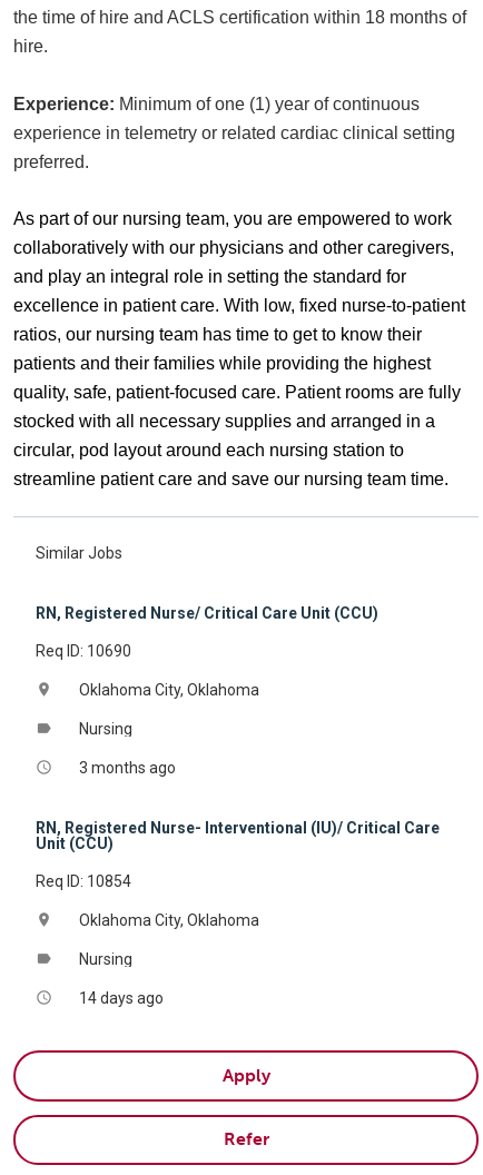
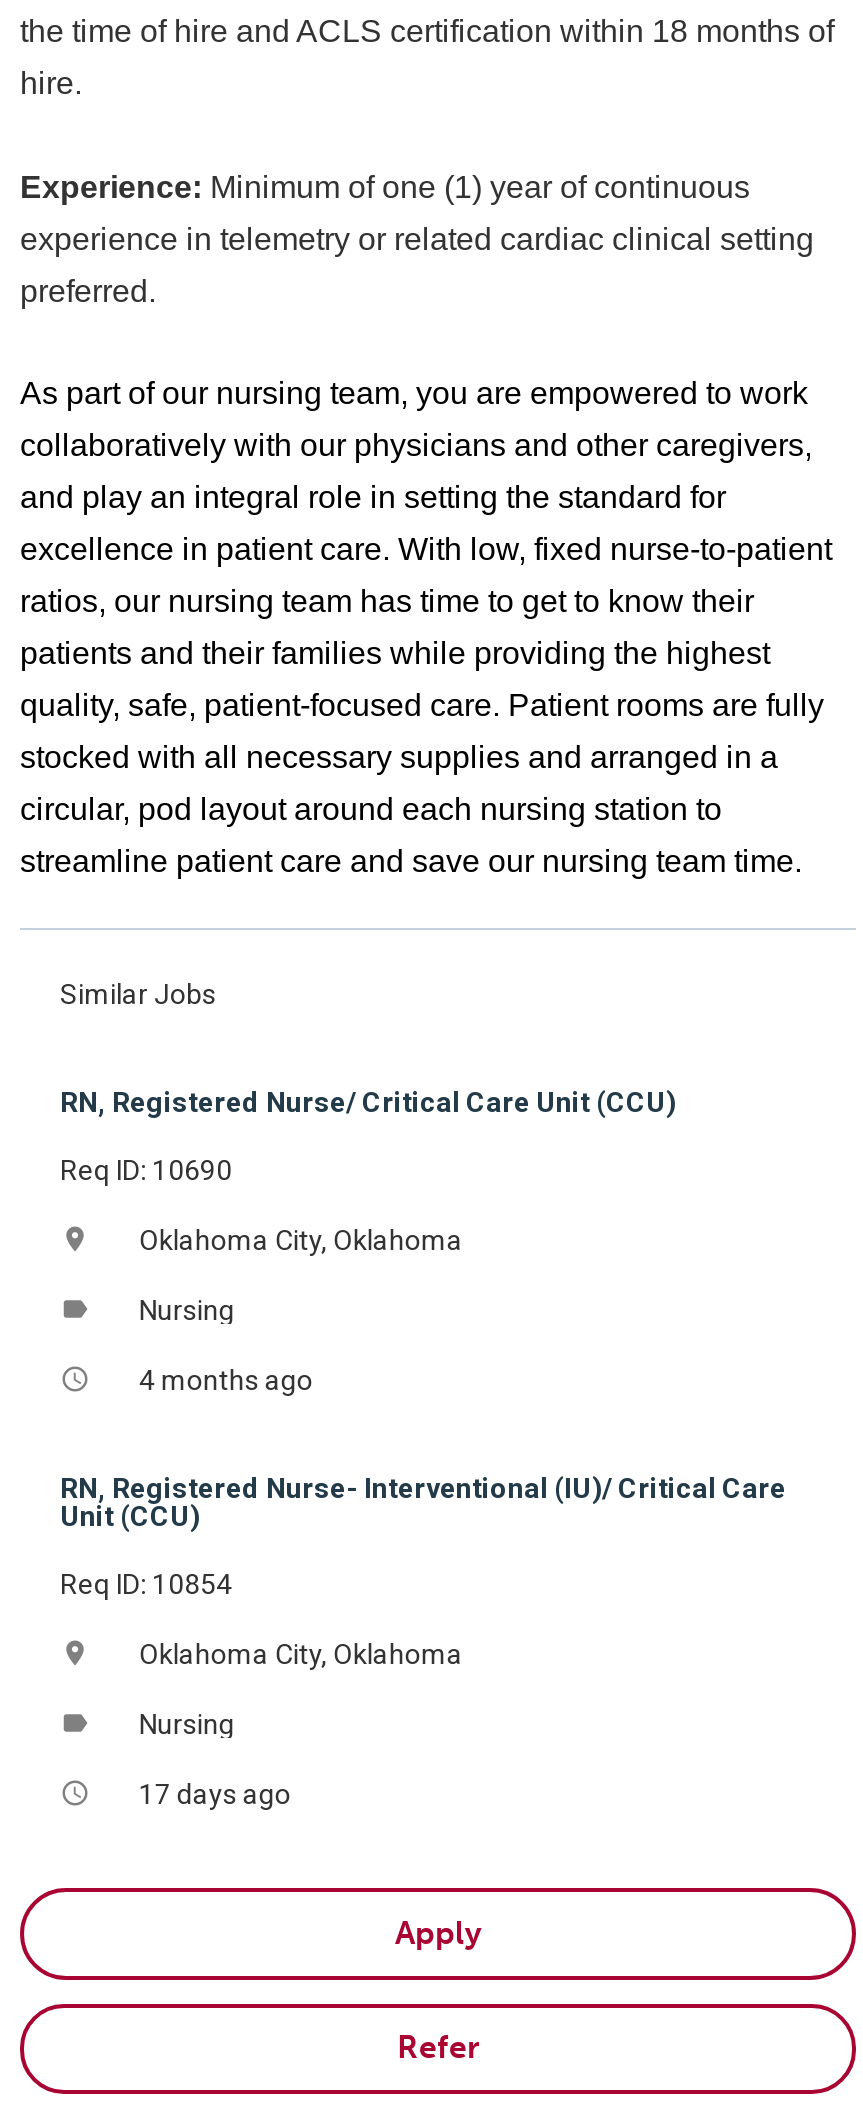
[79,758,176,776] 3 months ago -> [139,1363,313,1395] 4 months ago
[79,989,164,1006] 14 days ago -> [139,1777,291,1809] 17 days ago

